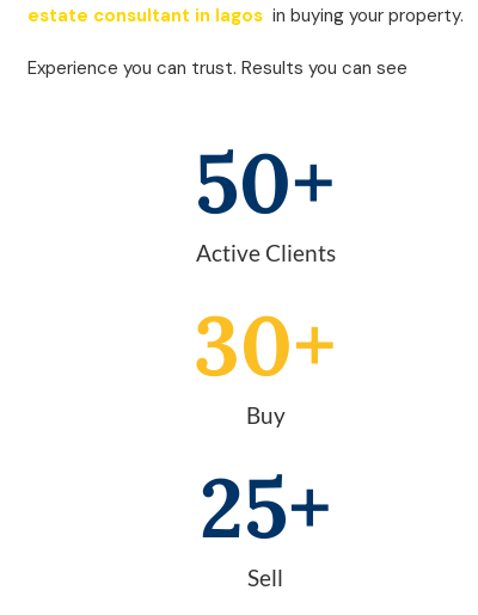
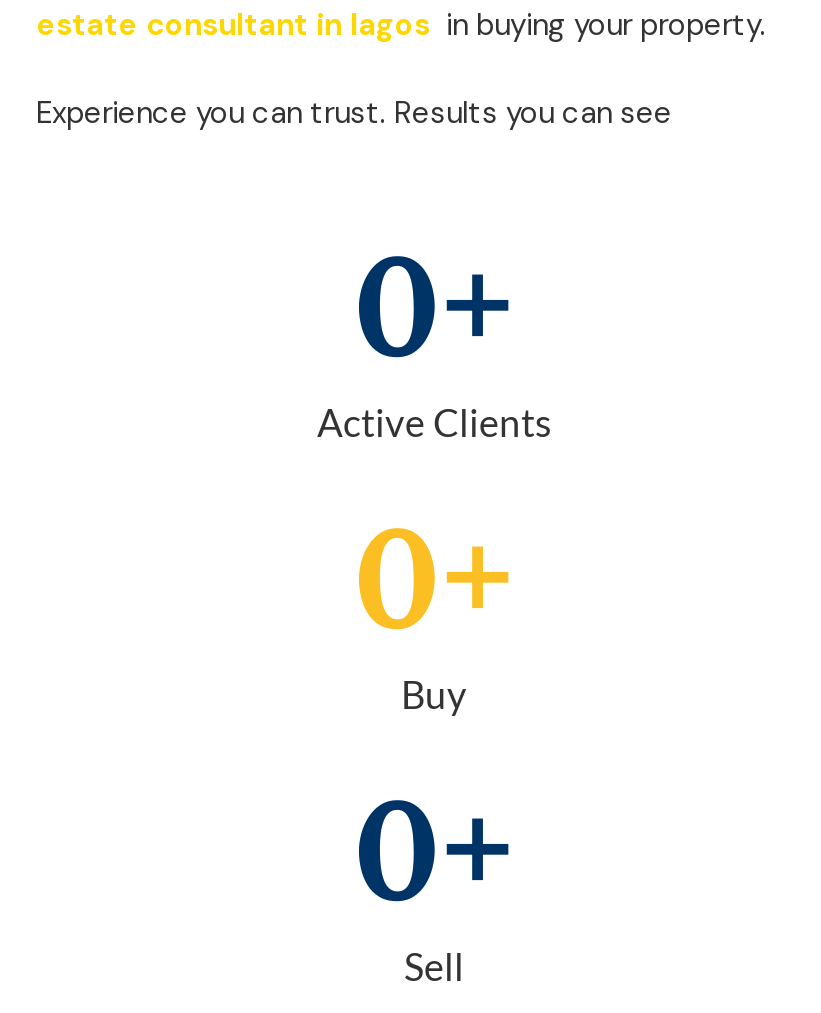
[195,130,336,235] 50+ -> [353,218,515,394] 0+
[194,292,337,398] 30+ -> [353,490,515,666] 0+
[199,455,332,560] 25+ -> [353,762,515,938] 0+

